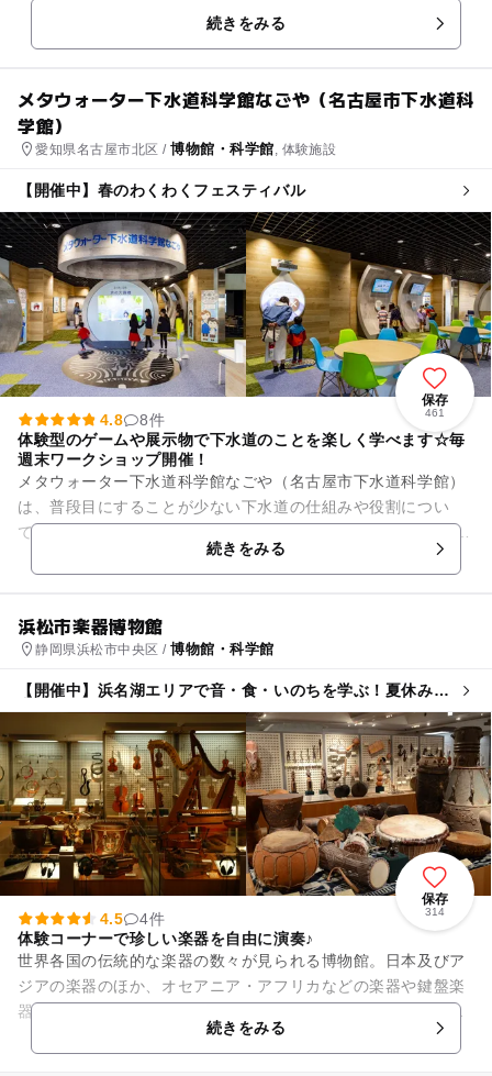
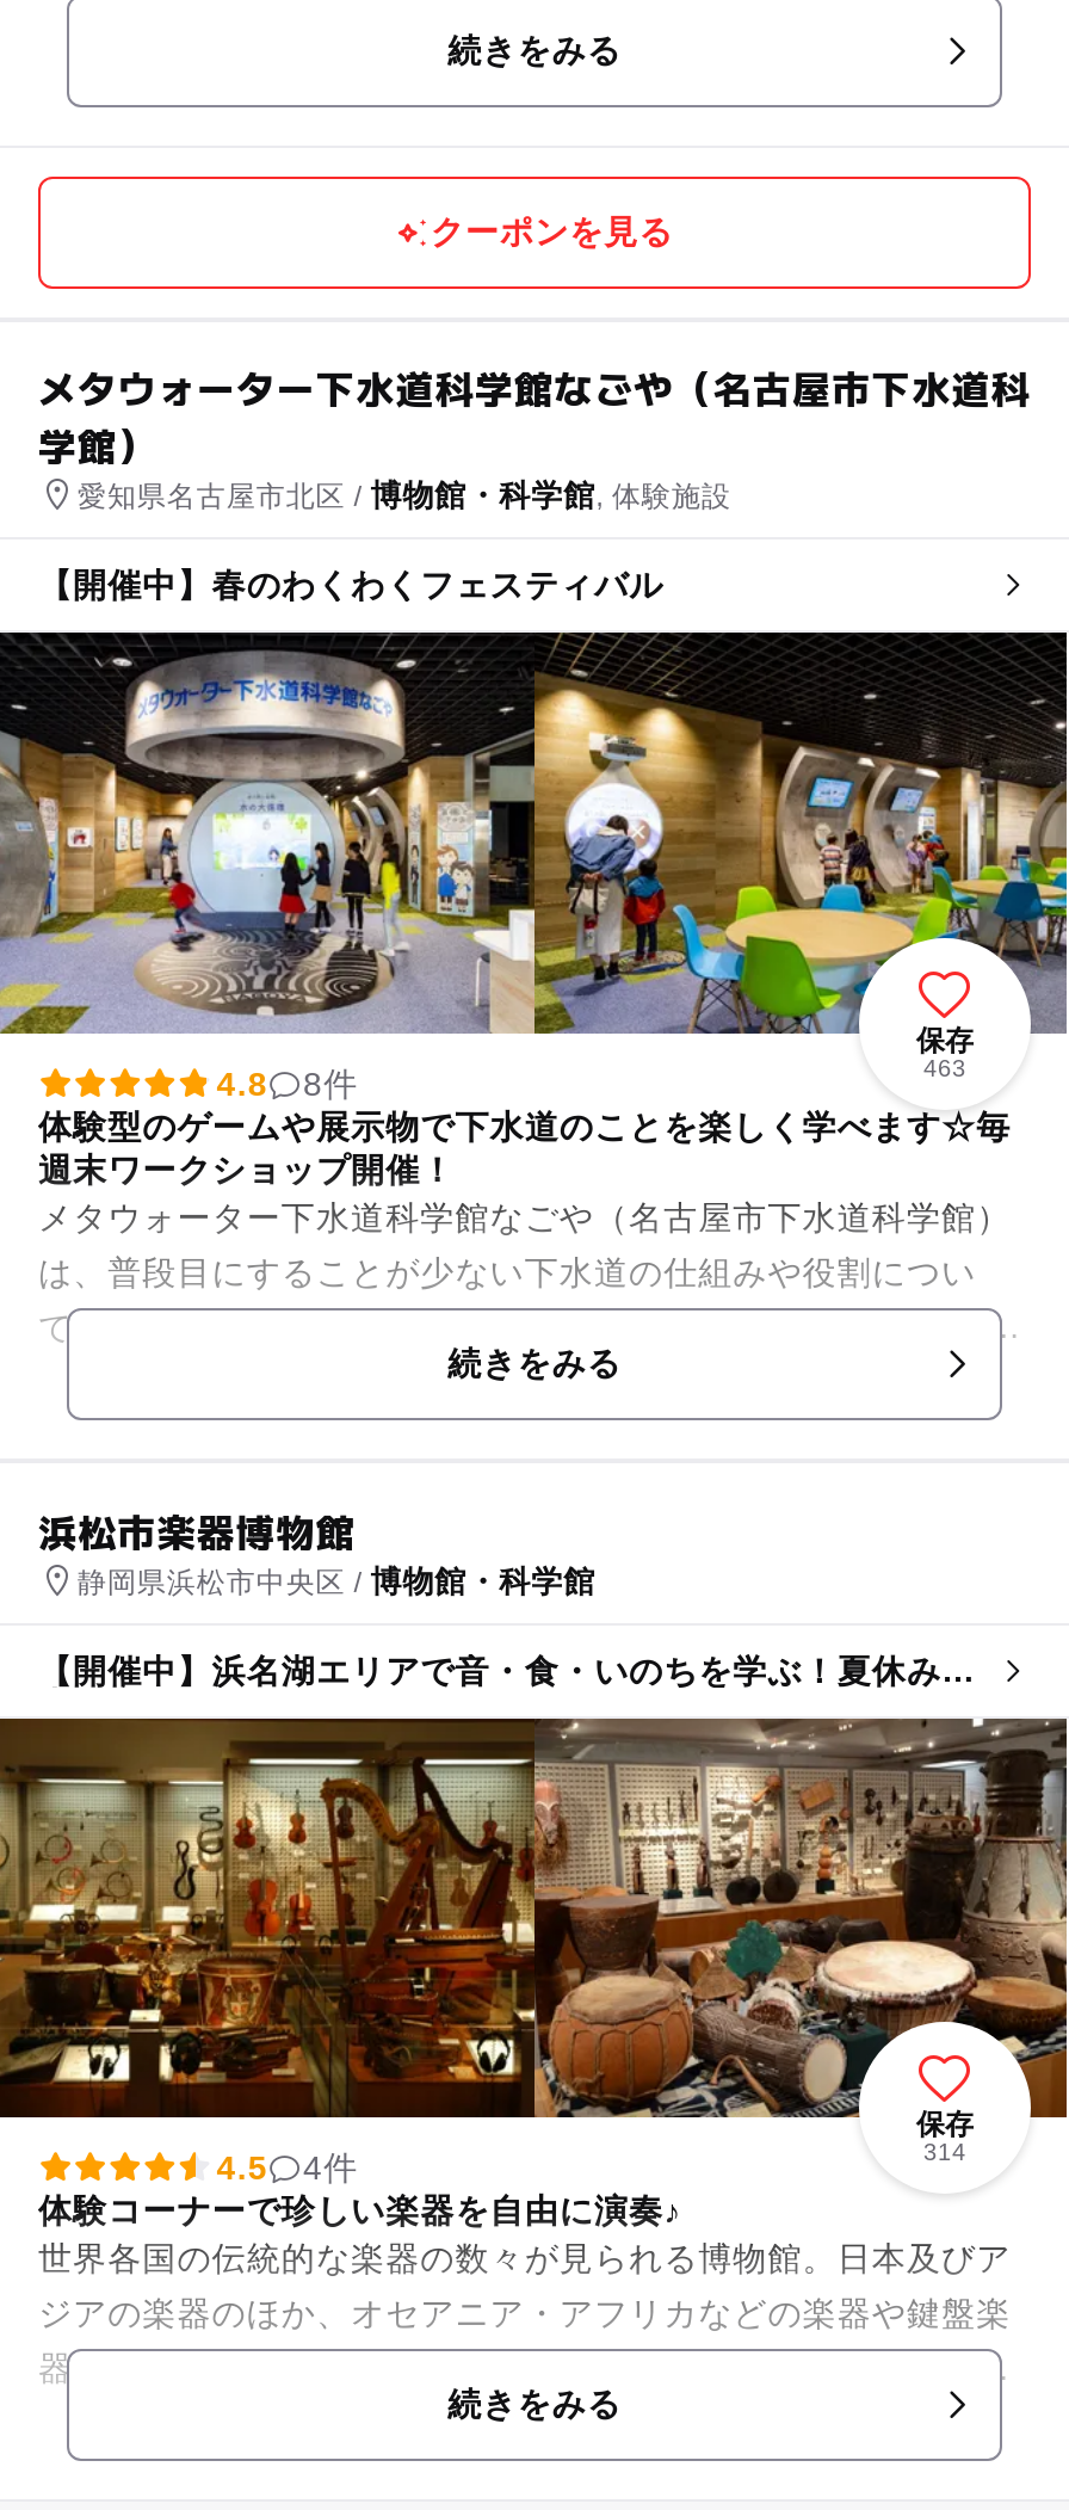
none -> [430,211,673,249] クーポンを見る
[425,407,445,419] 461 -> [923,1056,966,1082] 463

